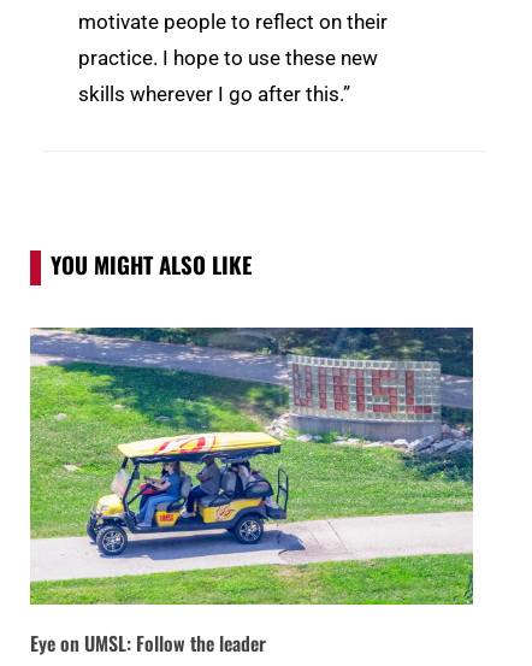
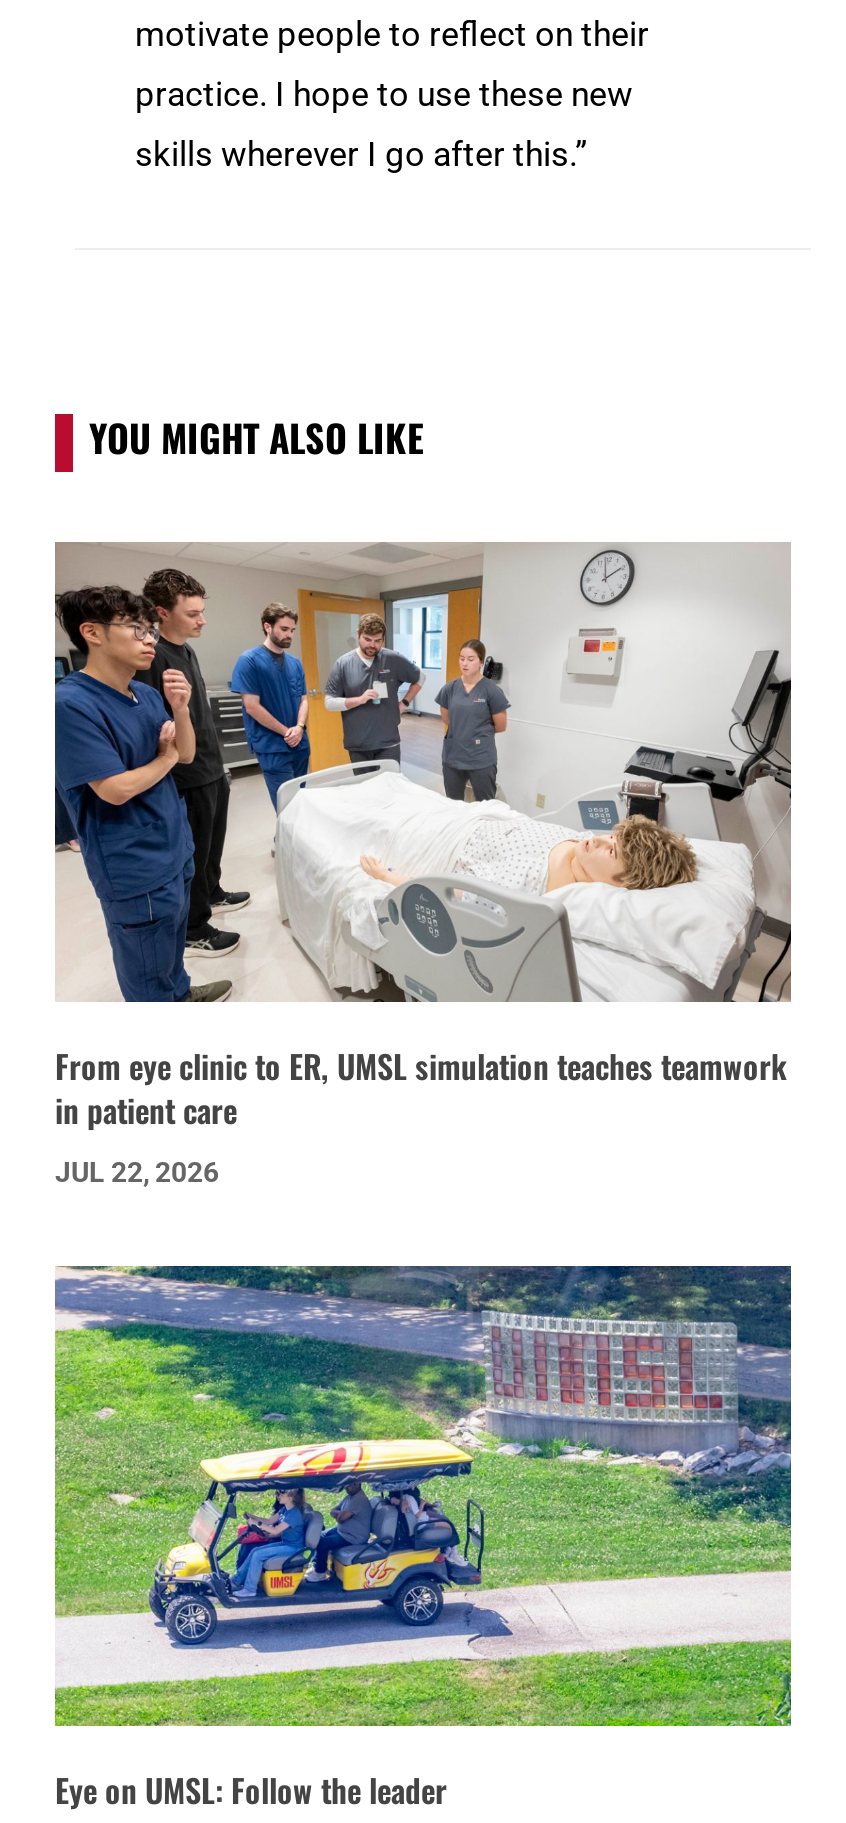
none -> [53,542,793,1188] [image] | From eye clinic to ER, UMSL simulation teaches teamwork | in patient care | JUL 22, 2026

